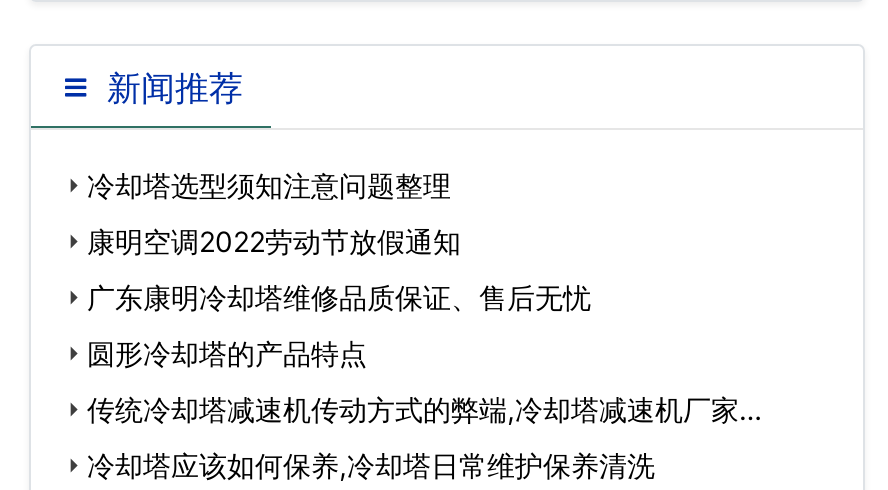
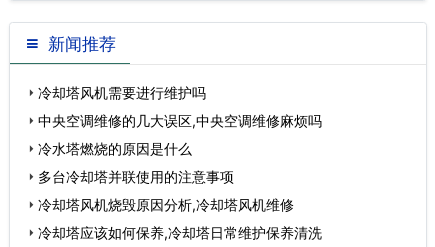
[87,168,451,202] 冷却塔选型须知注意问题整理 -> [38,84,206,101] 冷却塔风机需要进行维护吗
[87,224,461,258] 康明空调2022劳动节放假通知 -> [38,112,322,129] 中央空调维修的几大误区,中央空调维修麻烦吗
[87,280,591,314] 广东康明冷却塔维修品质保证、售后无忧 -> [38,140,192,157] 冷水塔燃烧的原因是什么
[87,336,367,370] 圆形冷却塔的产品特点 -> [38,168,234,185] 多台冷却塔并联使用的注意事项
[87,392,763,426] 传统冷却塔减速机传动方式的弊端,冷却塔减速机厂家… -> [38,196,294,213] 冷却塔风机烧毁原因分析,冷却塔风机维修

